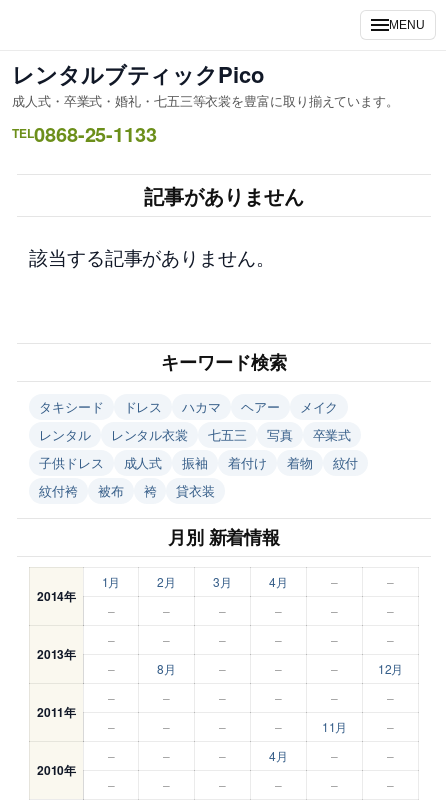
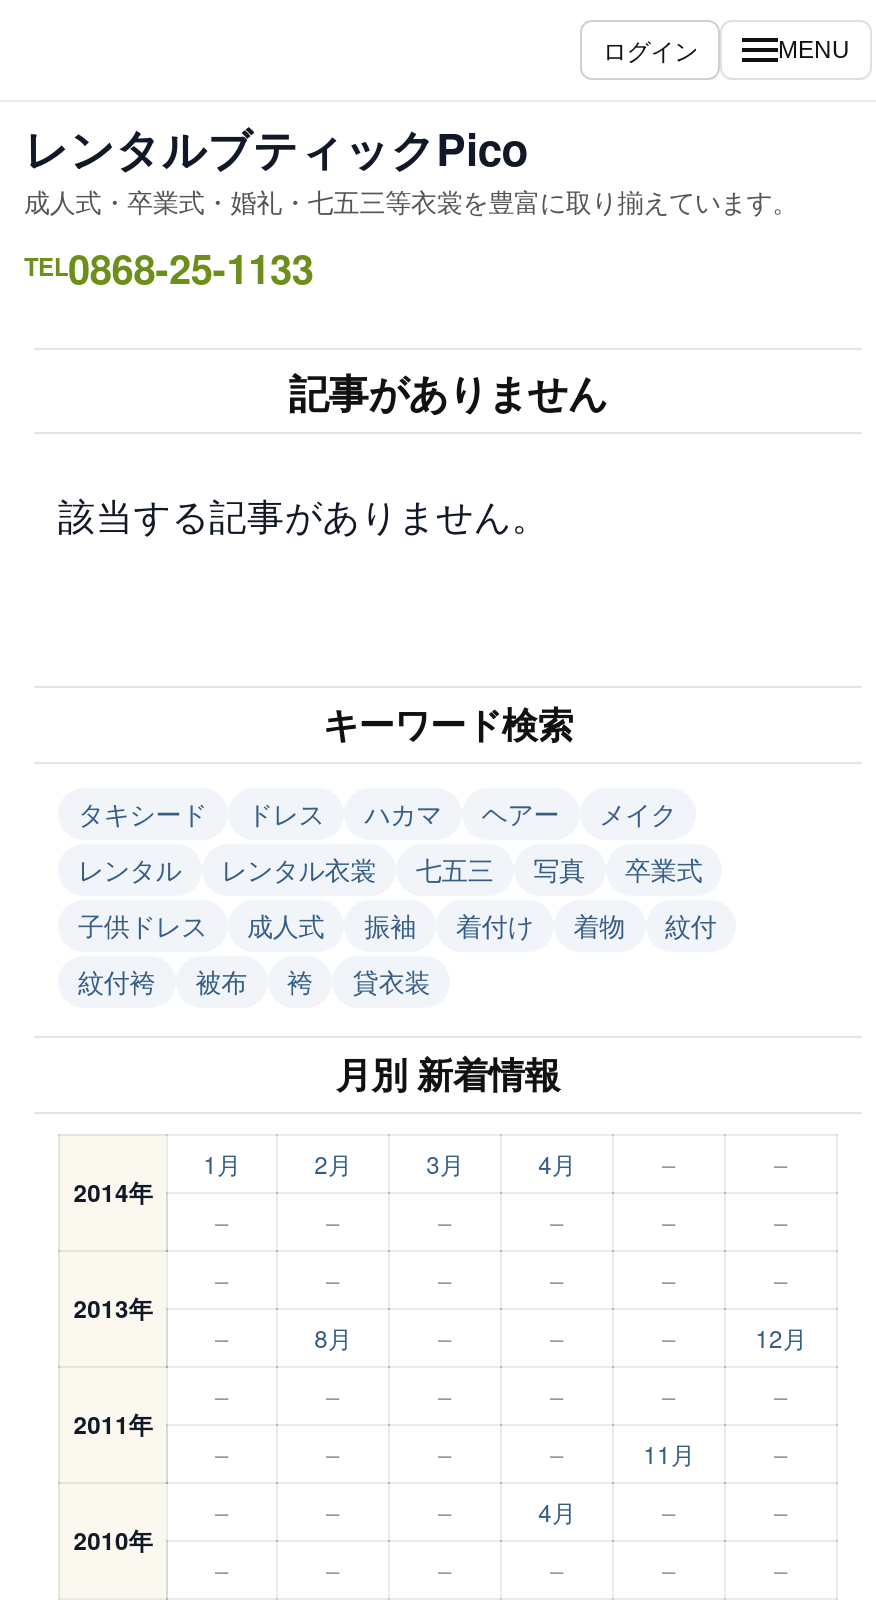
none -> [603,32,698,66] ログイン

